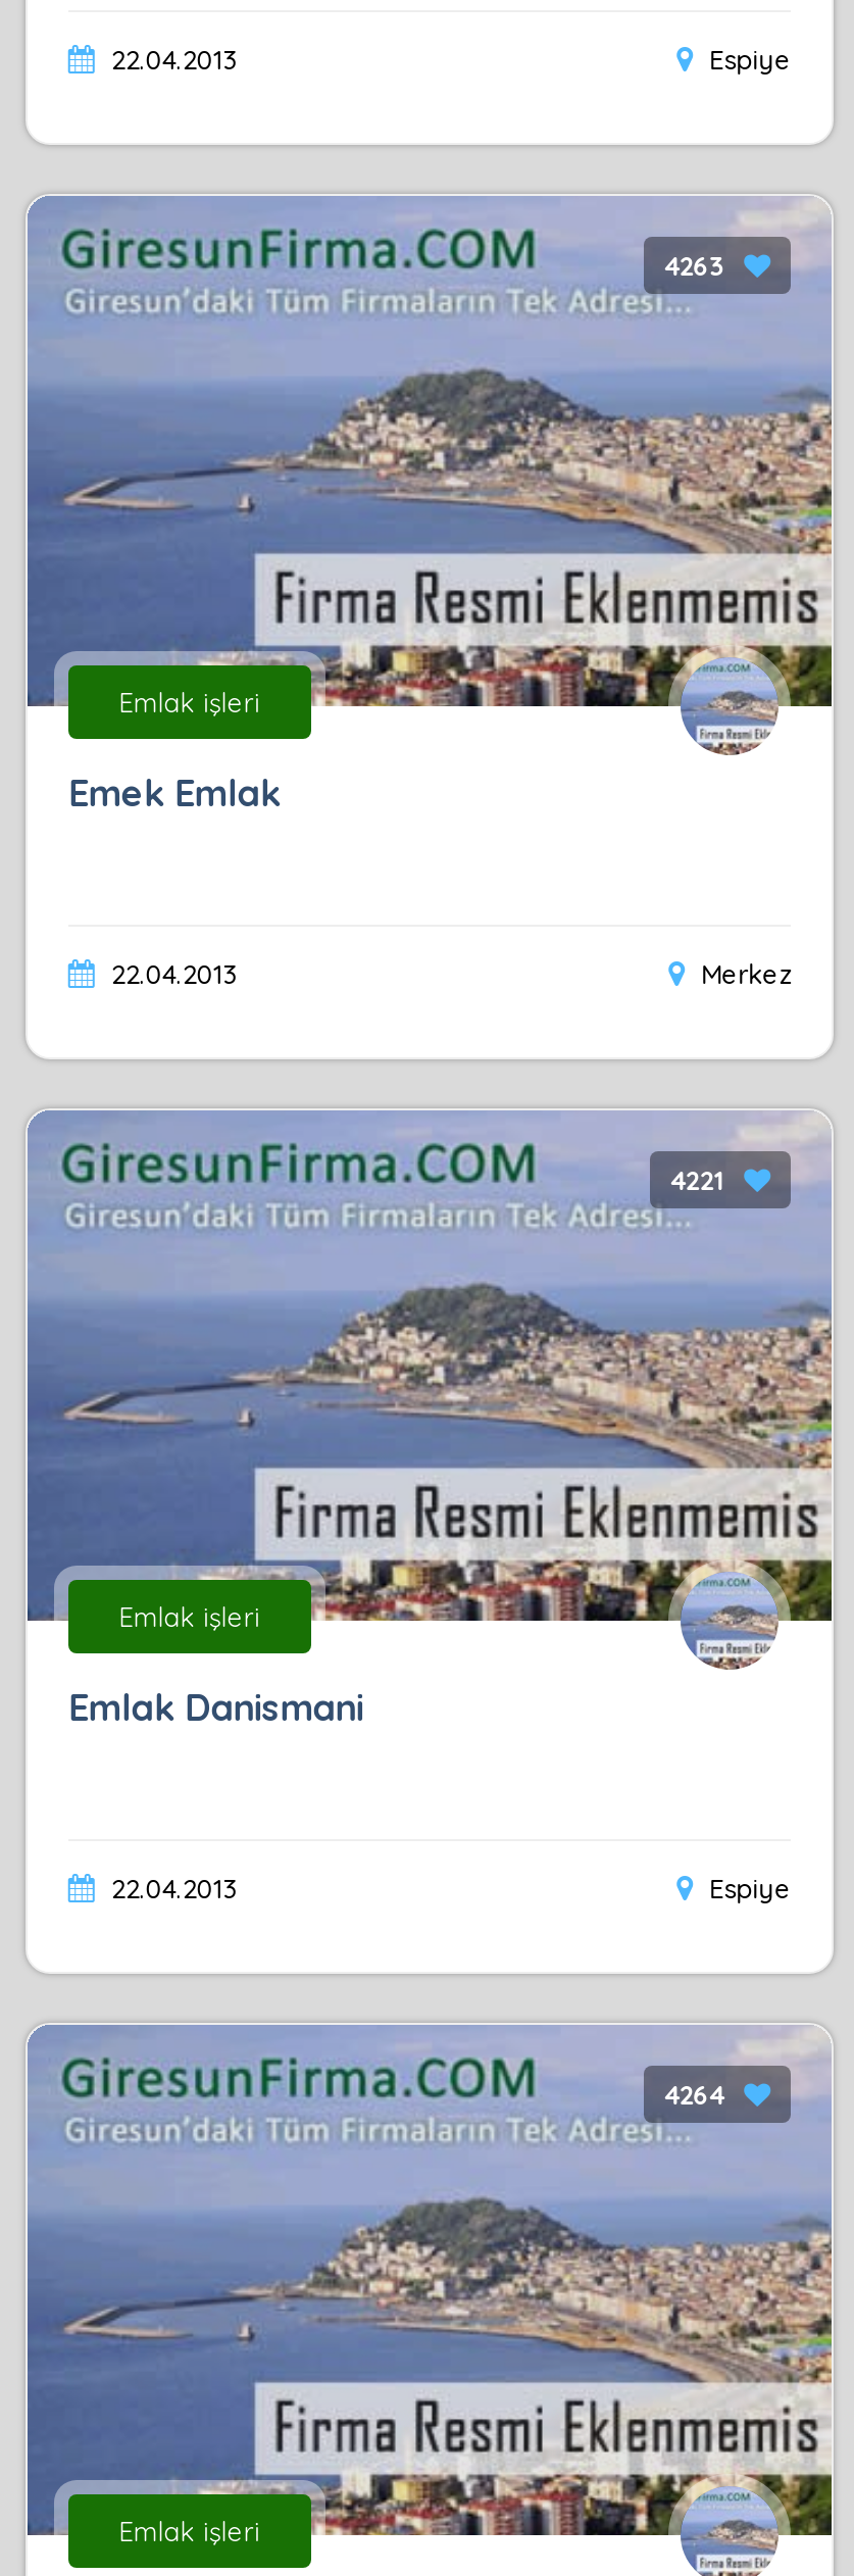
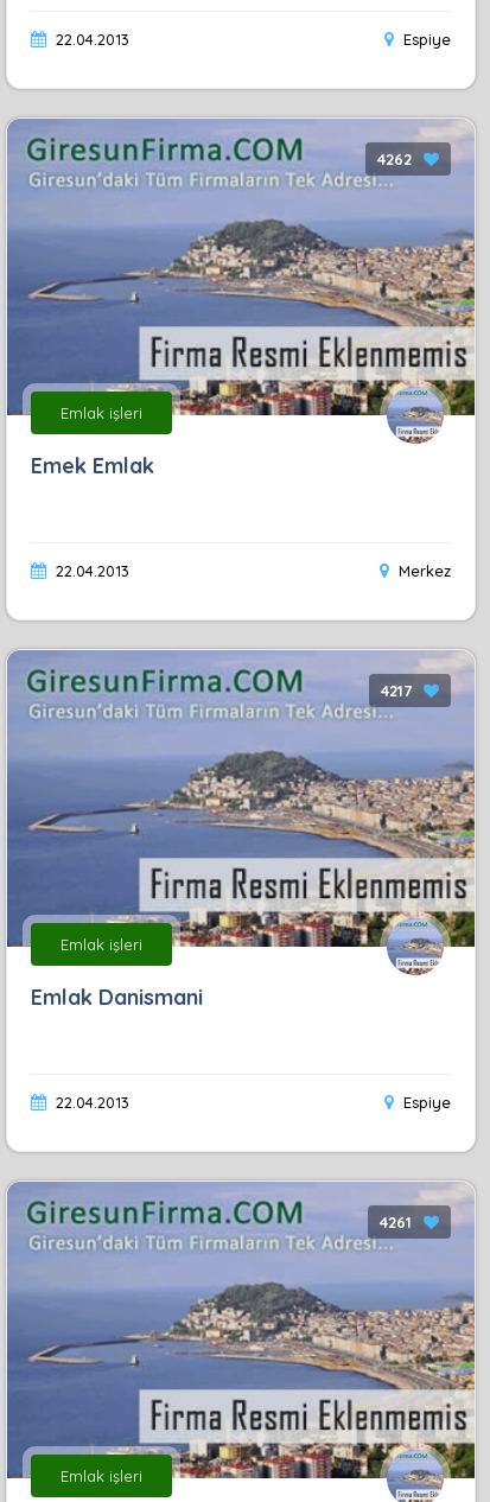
[664,249,724,282] 4263 -> [377,149,412,168] 4262
[671,1163,724,1196] 4221 -> [381,681,412,700] 4217
[664,2078,724,2111] 4264 -> [380,1213,412,1231] 4261

